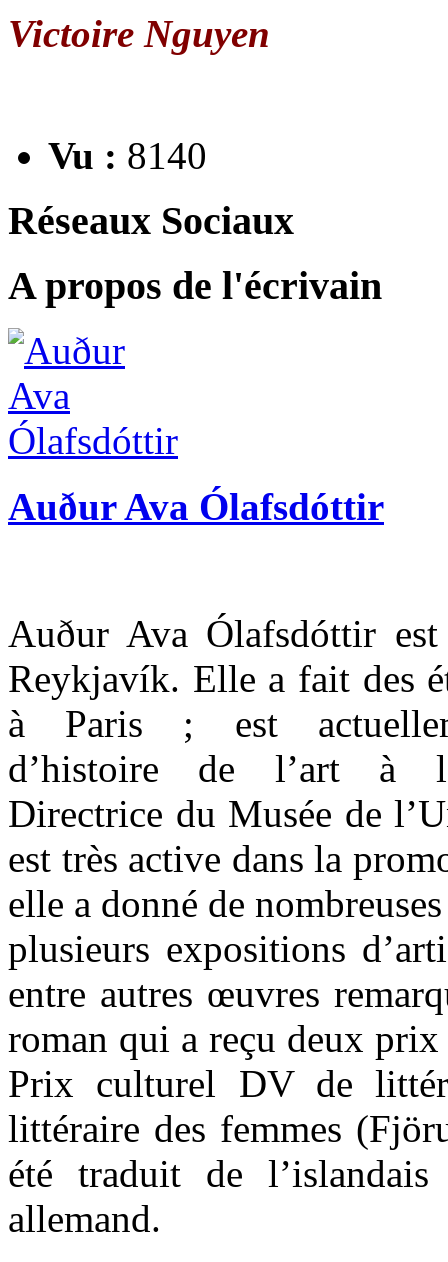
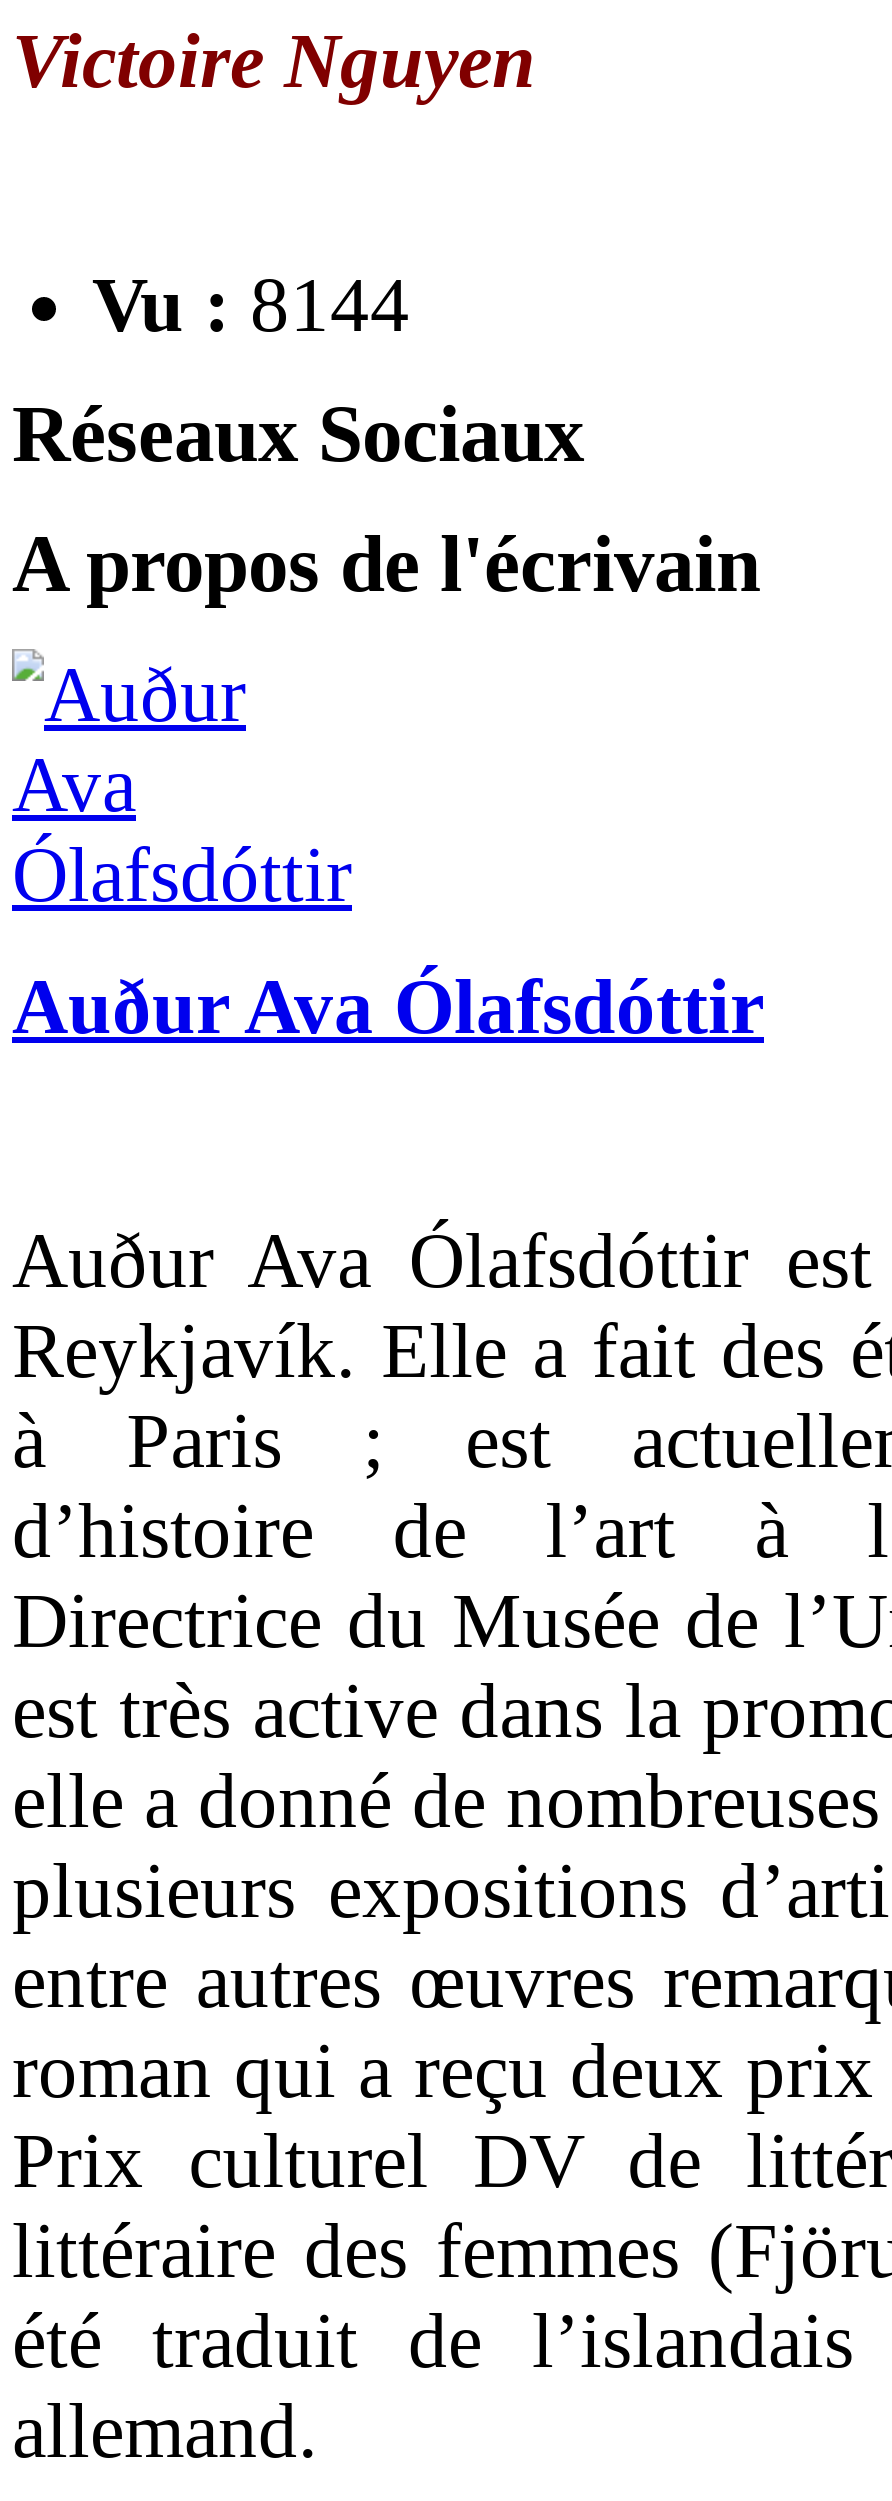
[48,134,207,177] Vu : 8140 -> [92,261,410,347] Vu : 8144

